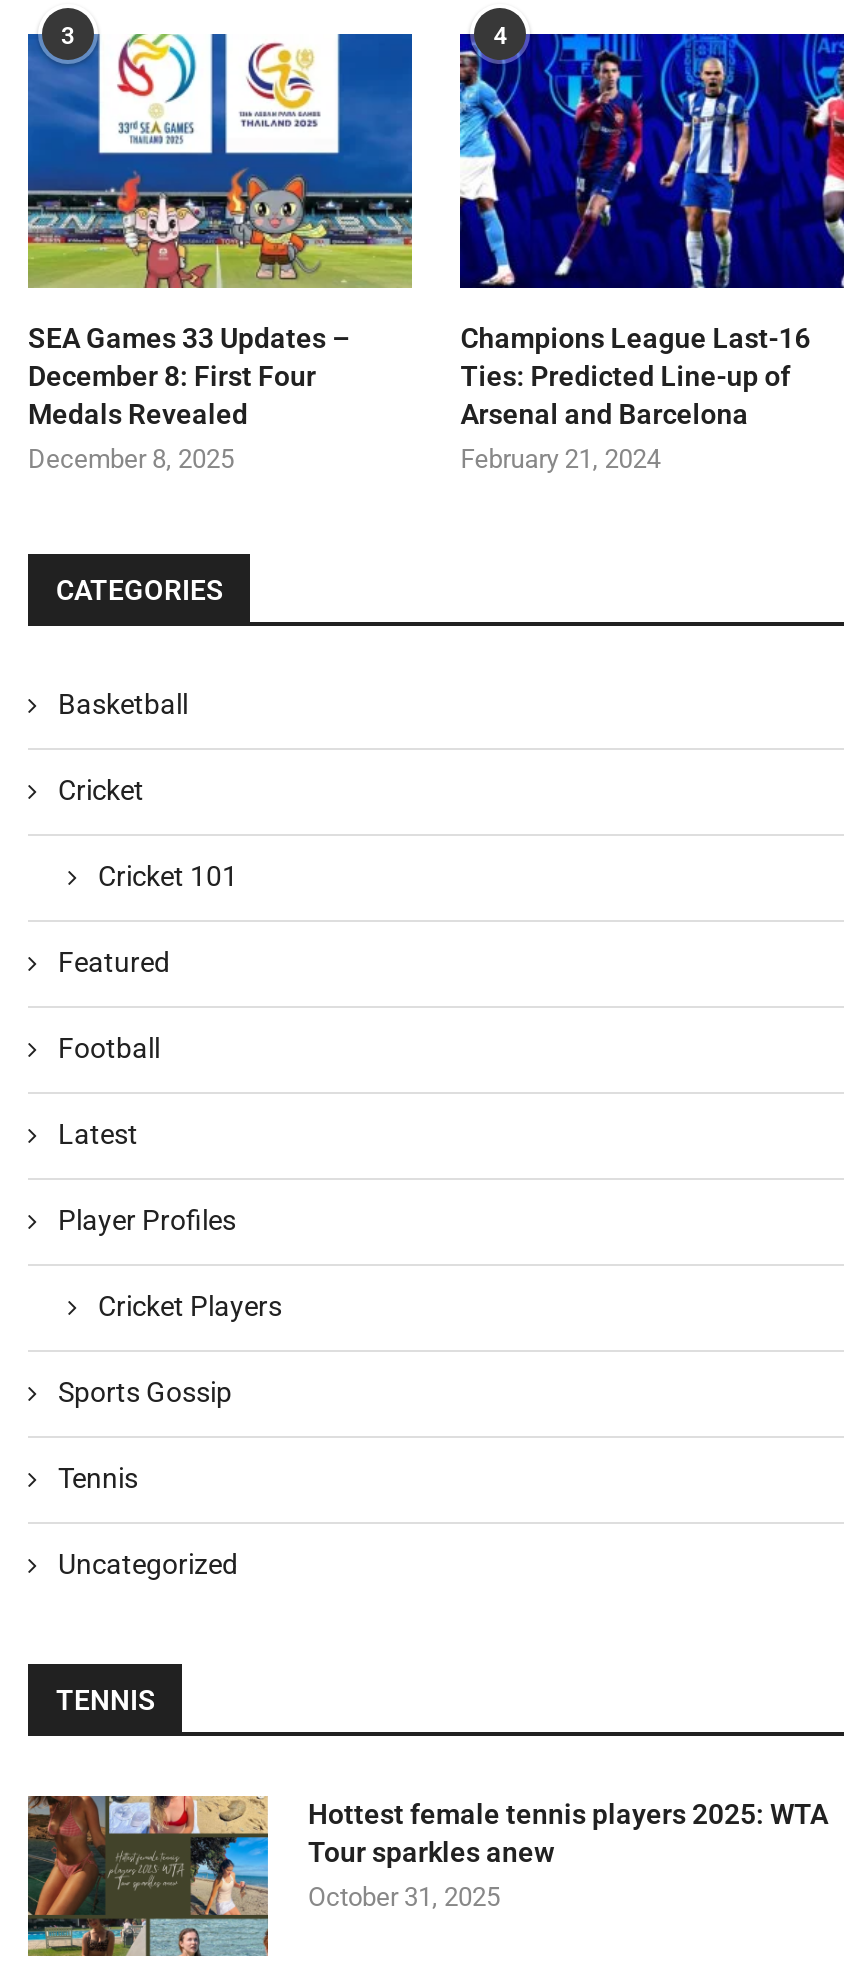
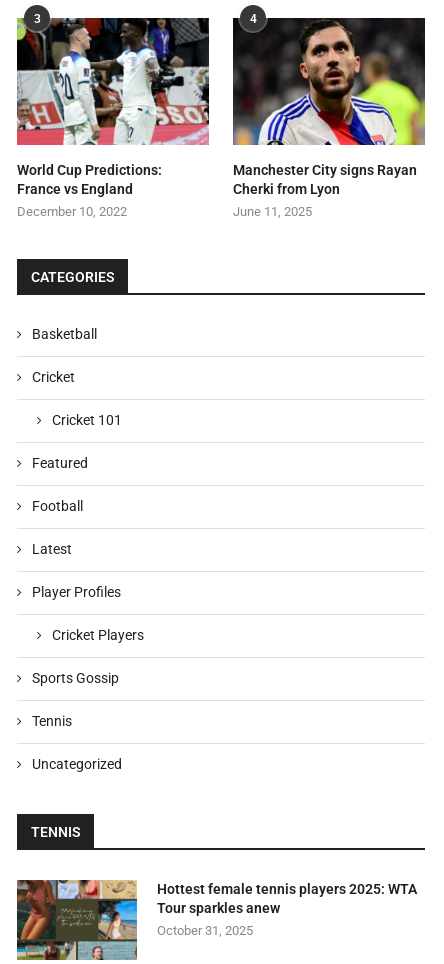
[26,32,414,475] [image] | SEA Games 33 Updates – | December 8: First Four | Medals Revealed | December 8, 2025 -> [16,17,210,219] [image] | World Cup Predictions: | France vs England | December 10, 2022
[458,32,846,475] [image] | Champions League Last-16 | Ties: Predicted Line-up of | Arsenal and Barcelona | February 21, 2024 -> [232,17,426,219] [image] | Manchester City signs Rayan | Cherki from Lyon | June 11, 2025

